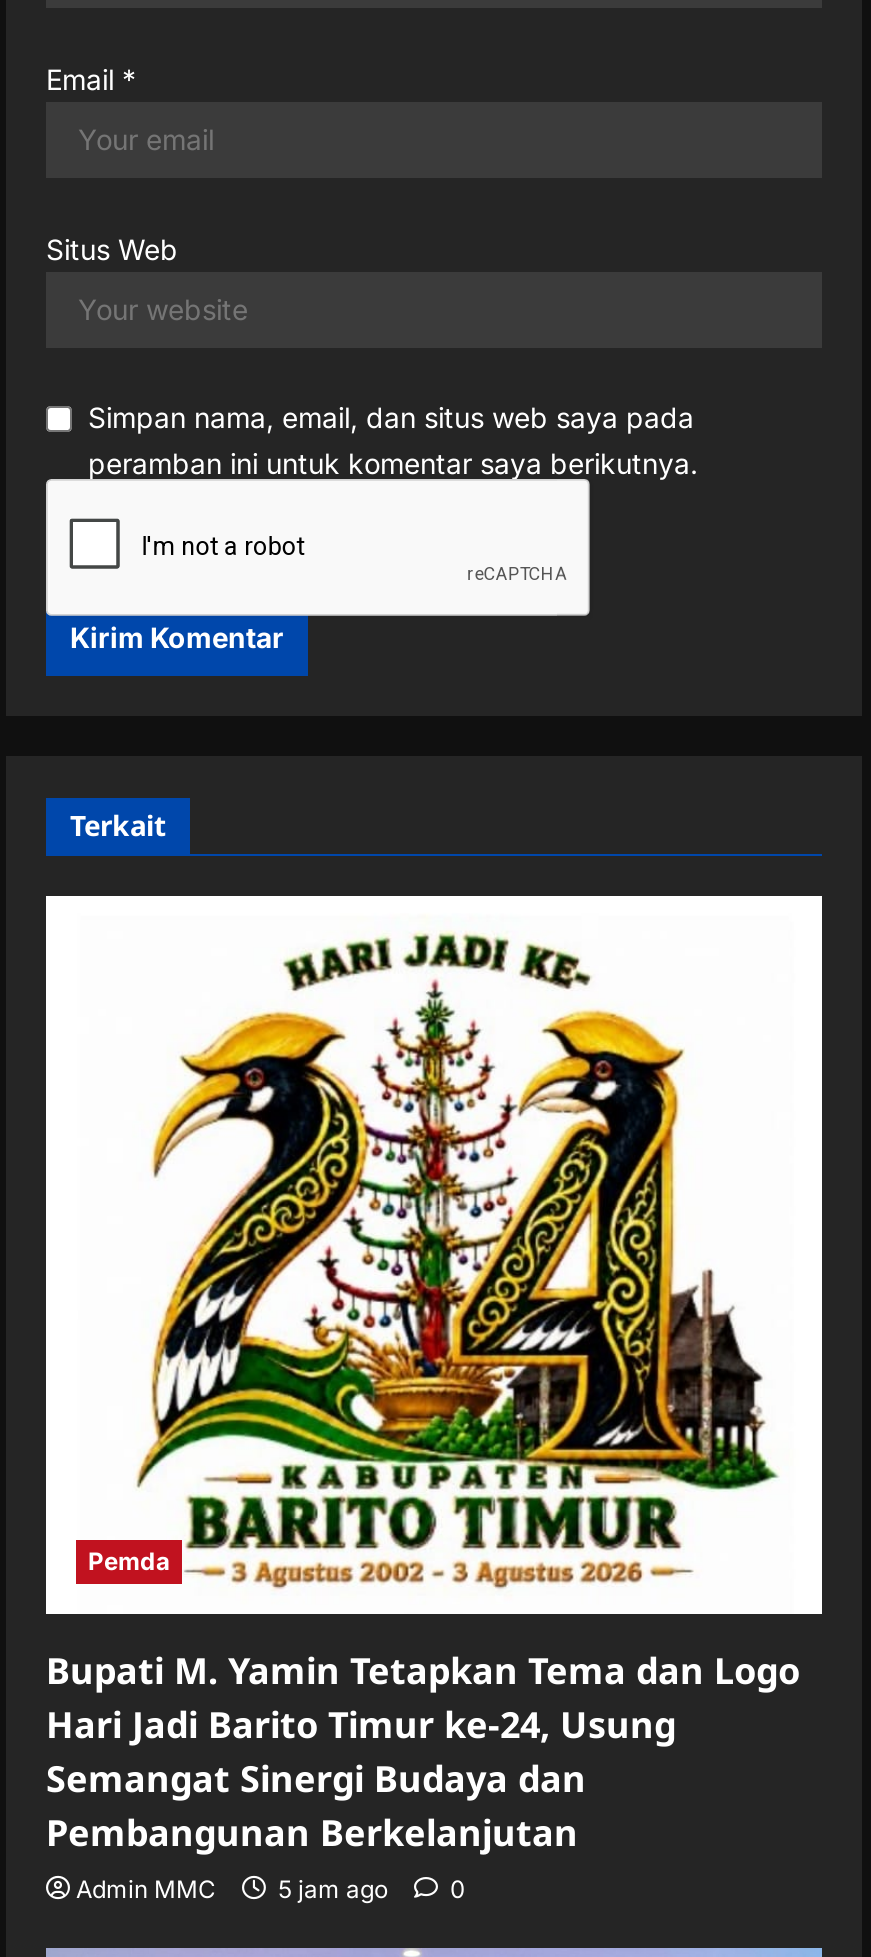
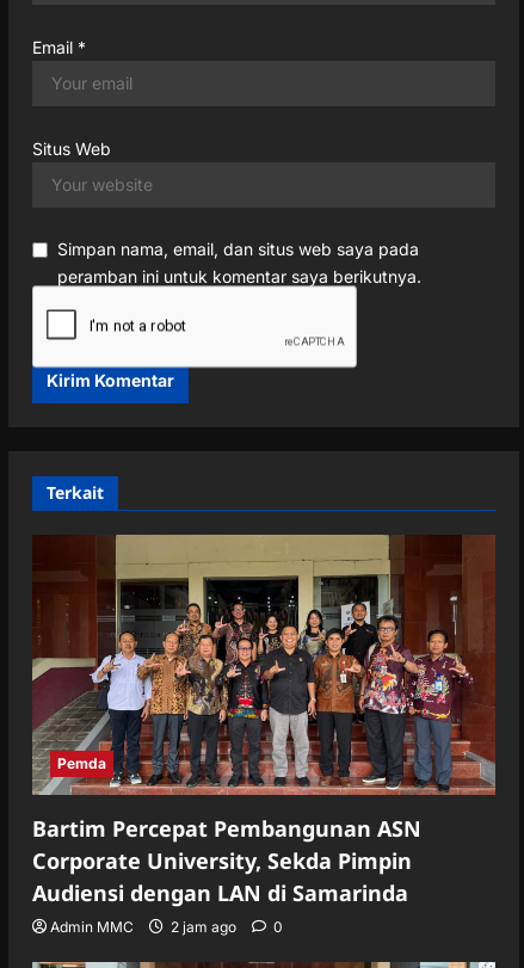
[44,894,824,1855] [image] | Bupati M. Yamin Tetapkan Tema dan Logo | Hari Jadi Barito Timur ke-24, Usung | Semangat Sinergi Budaya dan | Pembangunan Berkelanjutan -> [32,534,495,907] [image] | Bartim Percepat Pembangunan ASN | Corporate University, Sekda Pimpin | Audiensi dengan LAN di Samarinda
[76,1873,466,1903] Admin MMC 5 jam ago 0 -> [50,918,283,936] Admin MMC 2 jam ago 0

